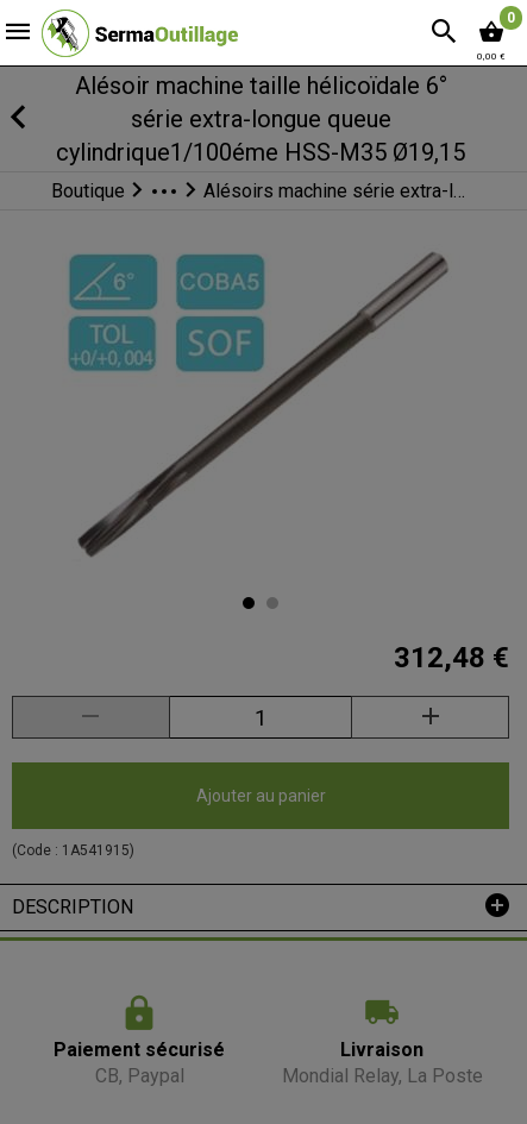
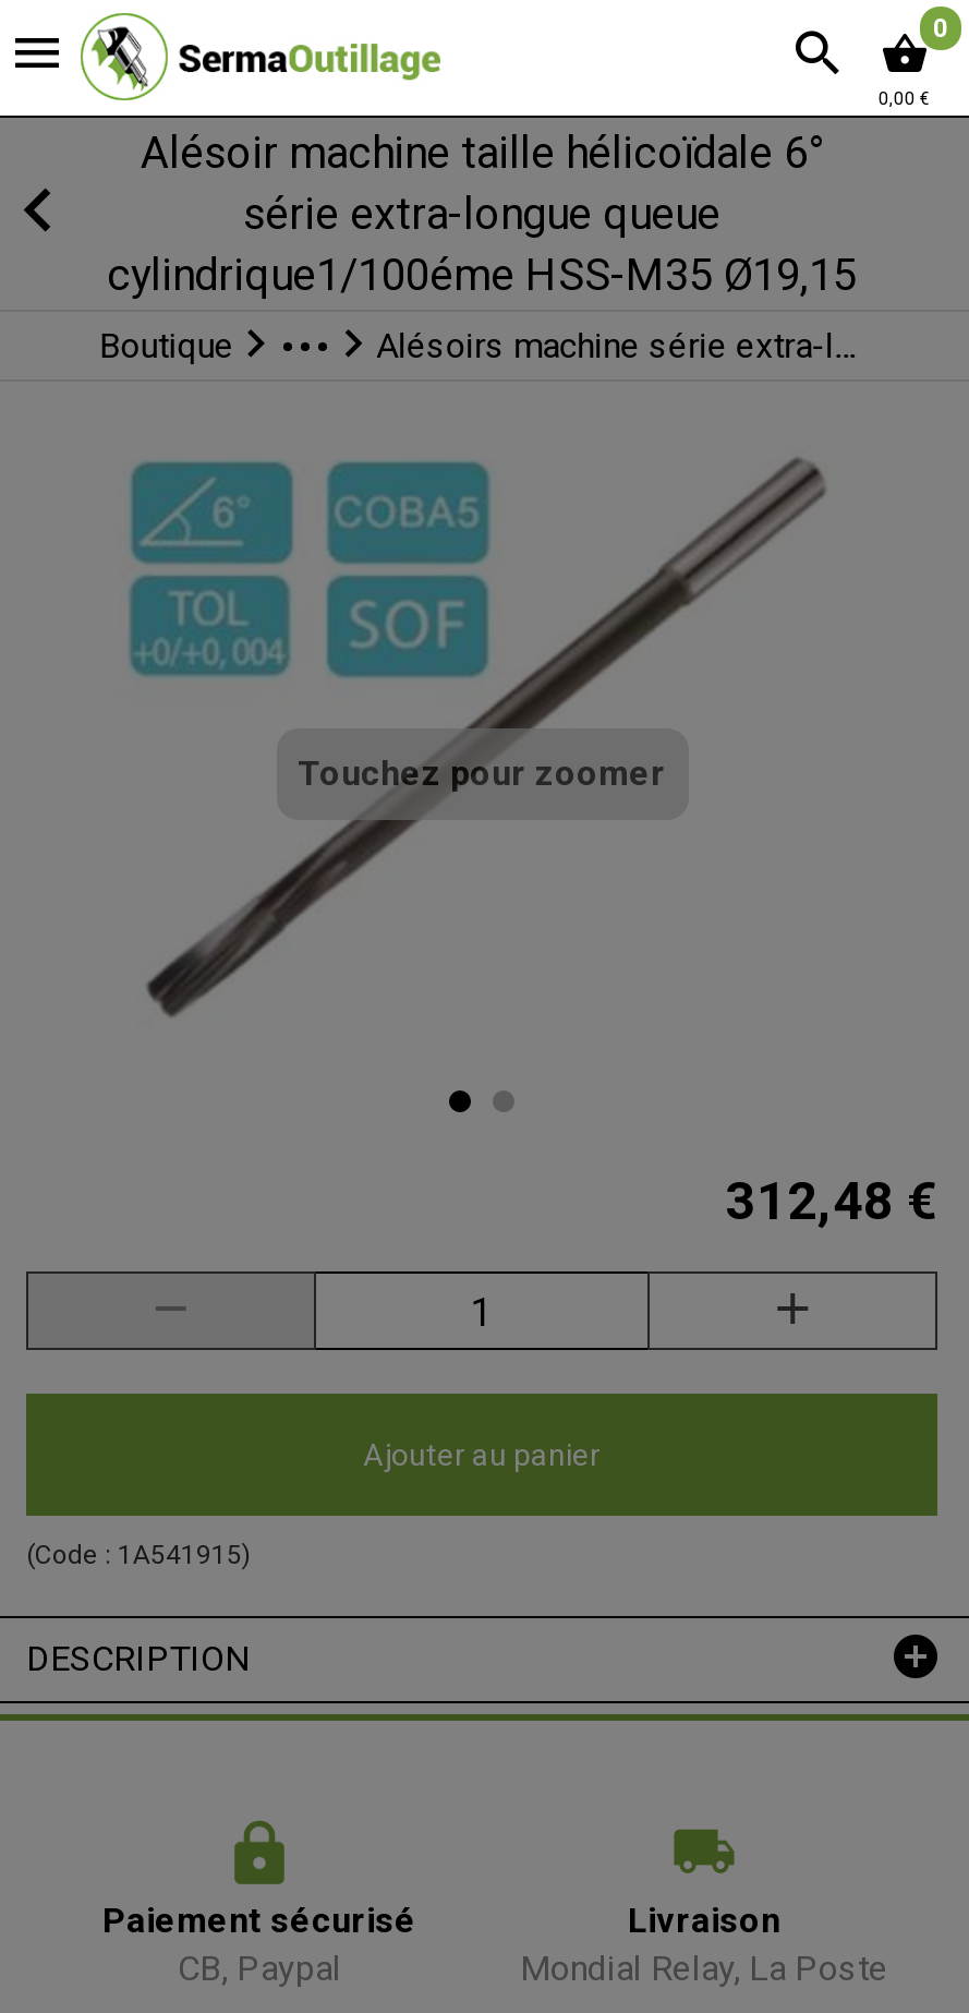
none -> [298,752,666,794] Touchez pour zoomer

